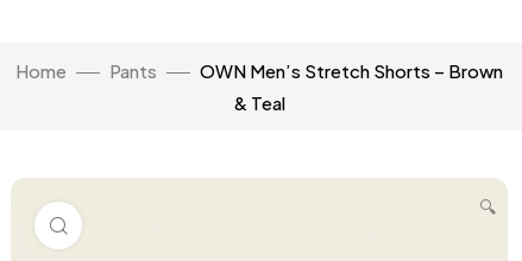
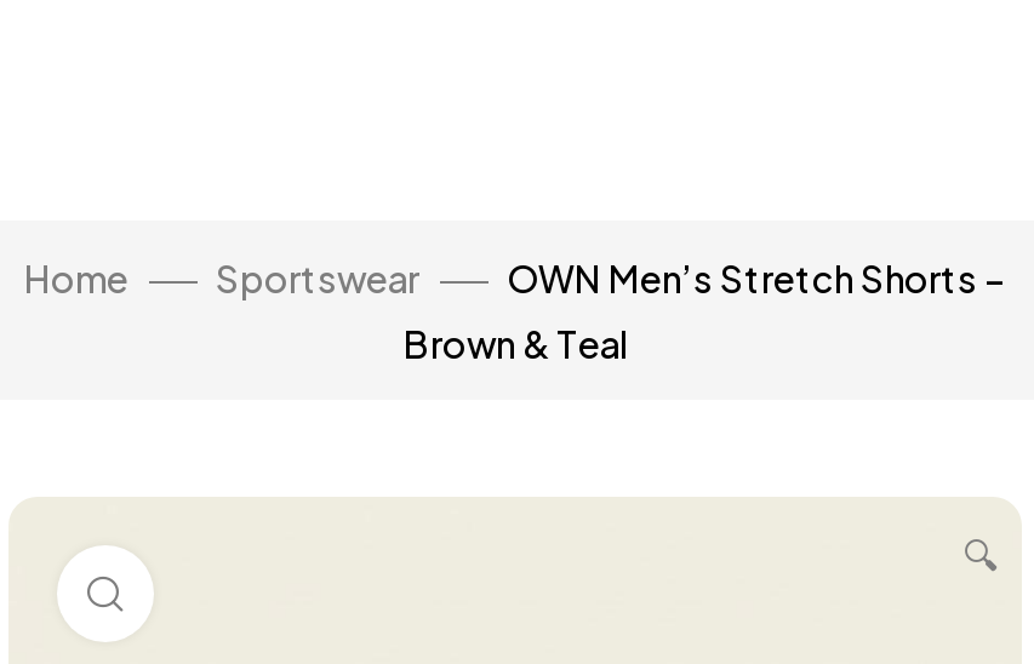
[109,59,503,114] Pants | OWN Men’s Stretch Shorts – Brown | & Teal -> [216,254,1006,366] Sportswear | OWN Men’s Stretch Shorts – | Brown & Teal

